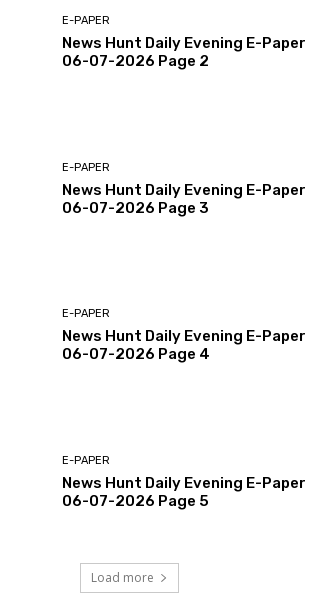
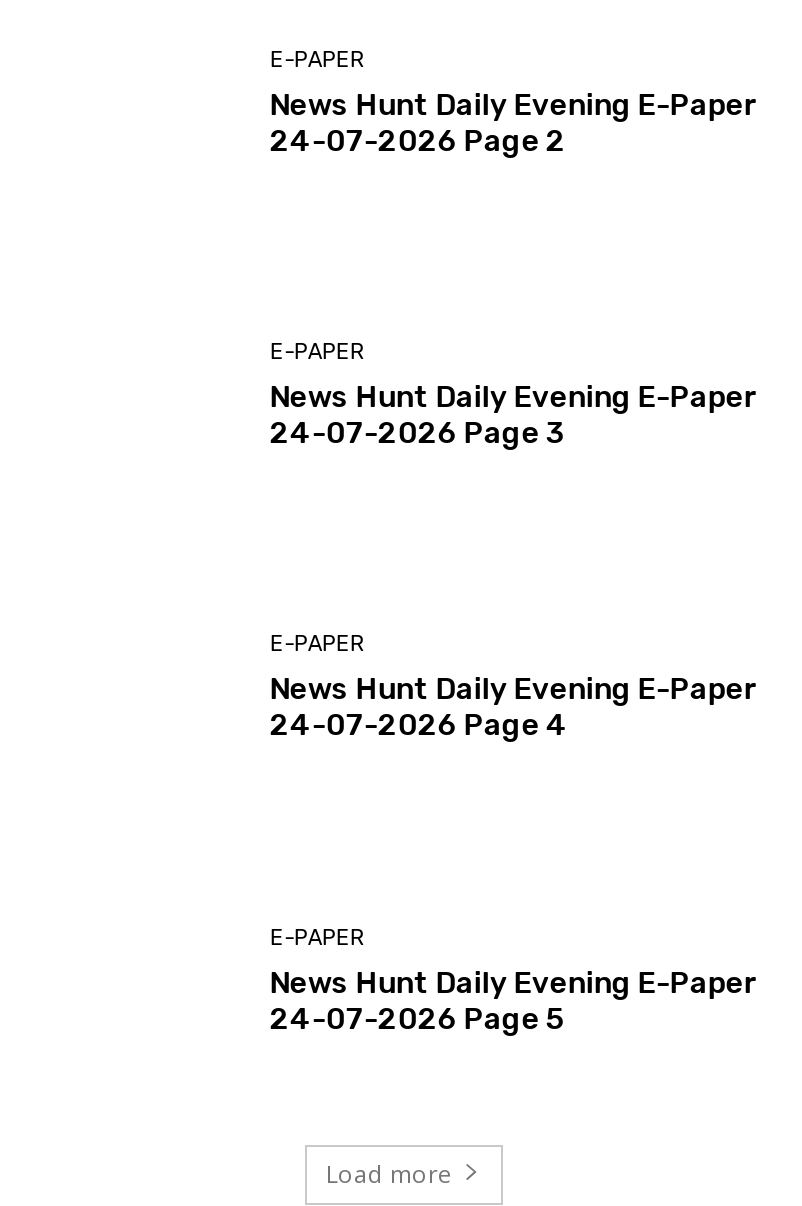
[62,52,209,70] 06-07-2026 Page 2 -> [270,123,566,159] 24-07-2026 Page 2
[62,199,209,217] 06-07-2026 Page 3 -> [270,416,566,452] 24-07-2026 Page 3
[62,345,210,363] 06-07-2026 Page 4 -> [270,708,568,744] 24-07-2026 Page 4
[62,491,209,509] 06-07-2026 Page 5 -> [270,1001,566,1037] 24-07-2026 Page 5

